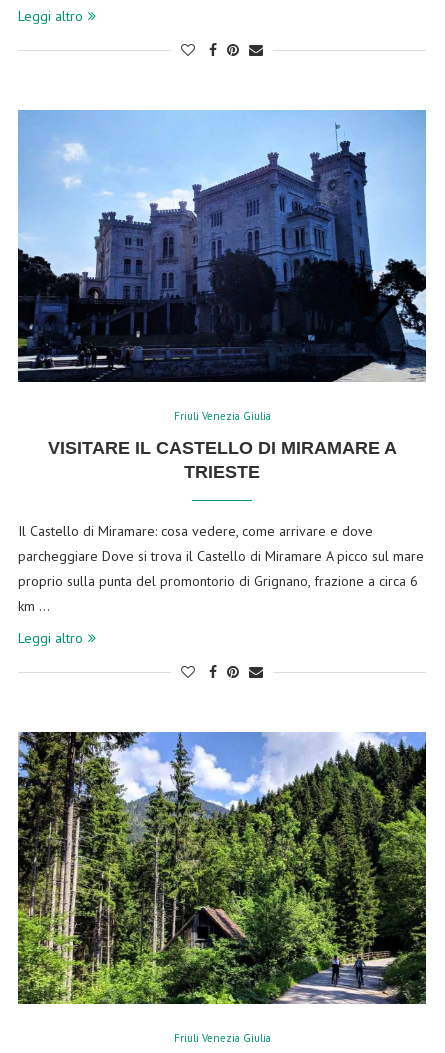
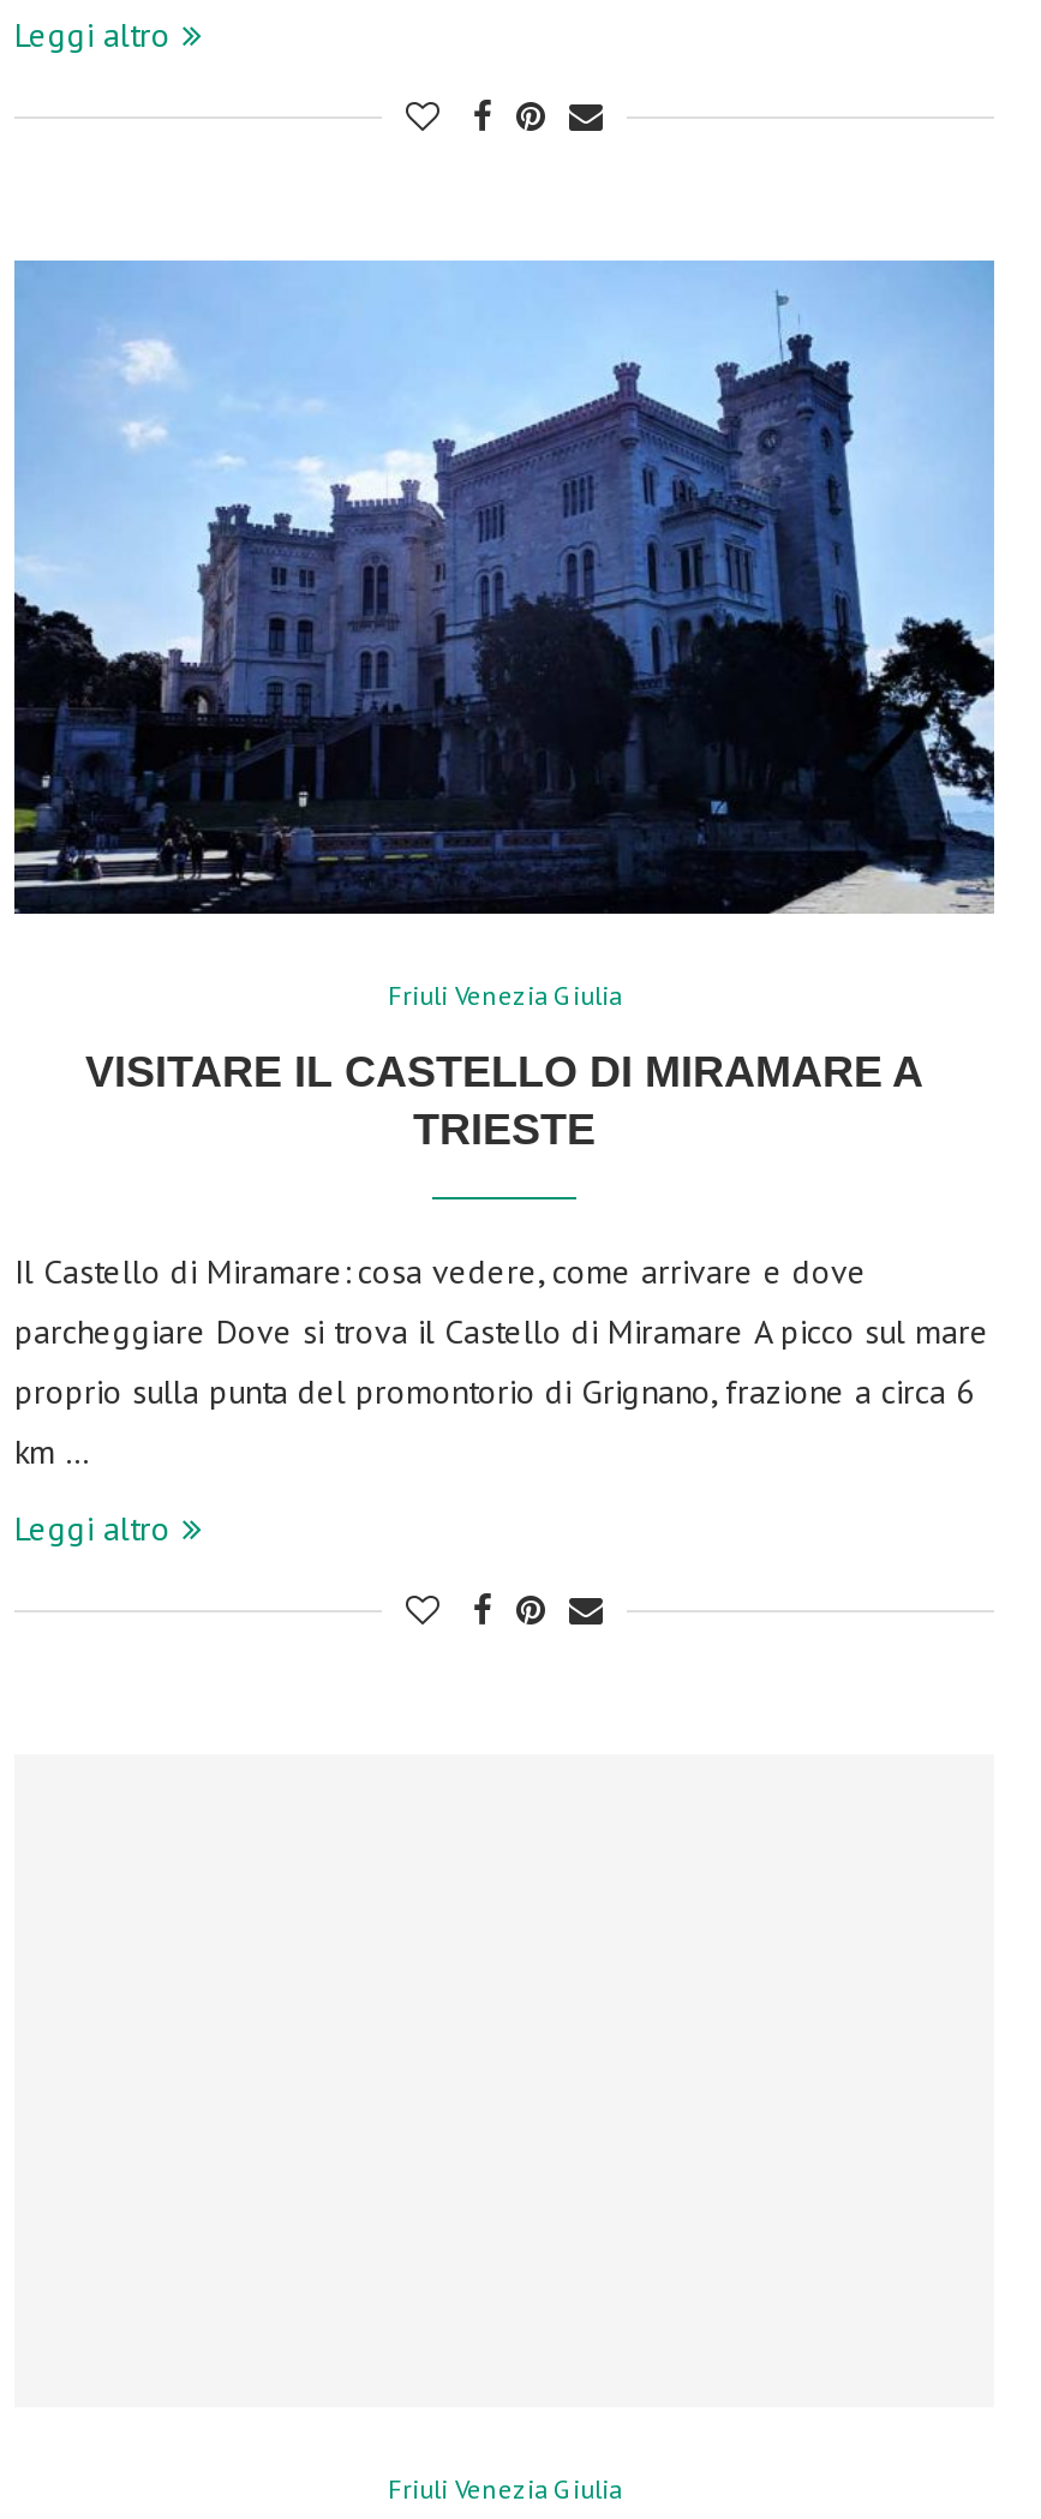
[17,731,427,1005] [image] -> none

